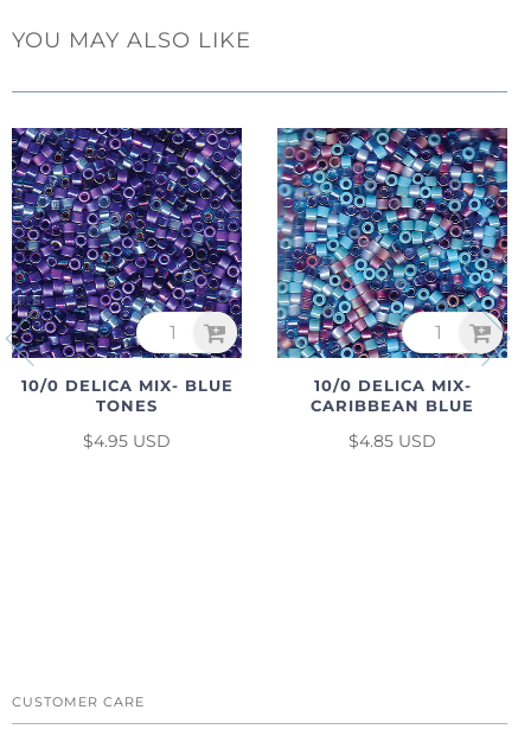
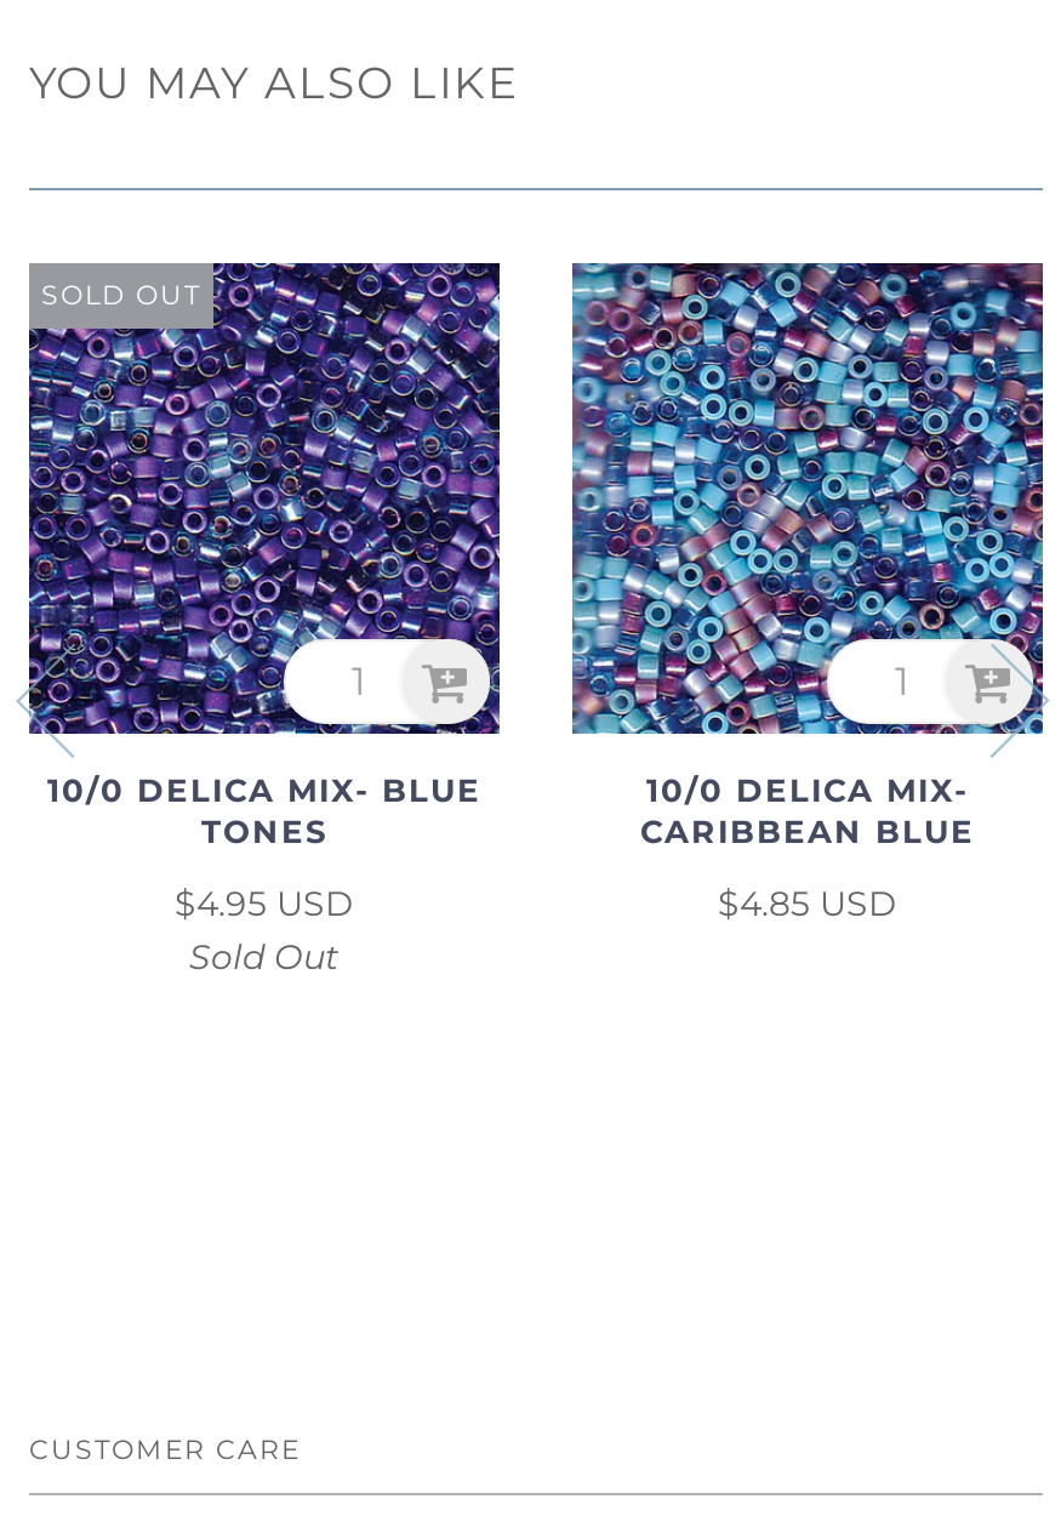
none -> [41,278,201,312] SOLD OUT
none -> [189,935,340,978] Sold Out

